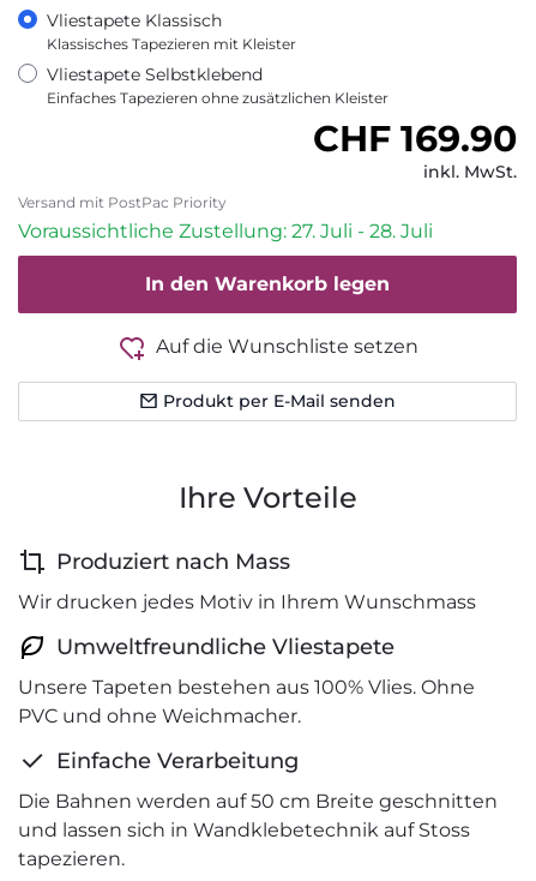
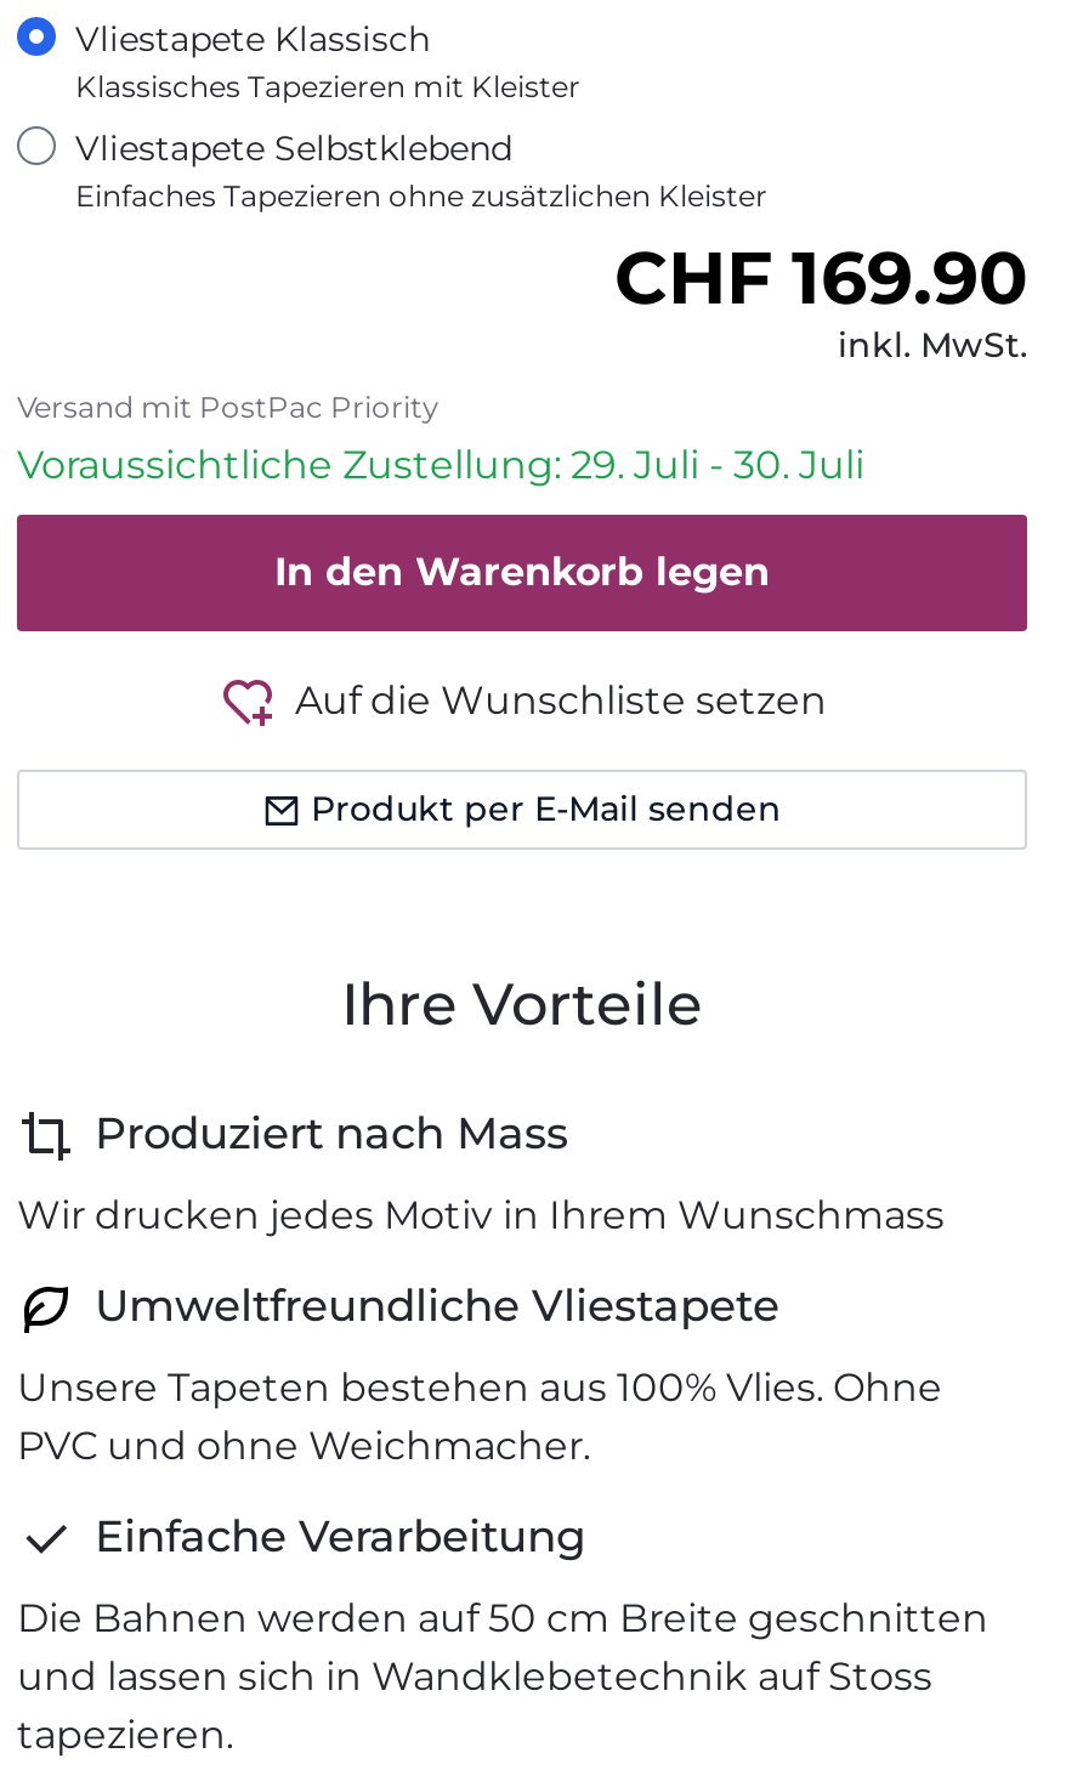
[18,220,433,242] Voraussichtliche Zustellung: 27. Juli - 28. Juli -> [17,443,864,489] Voraussichtliche Zustellung: 29. Juli - 30. Juli

